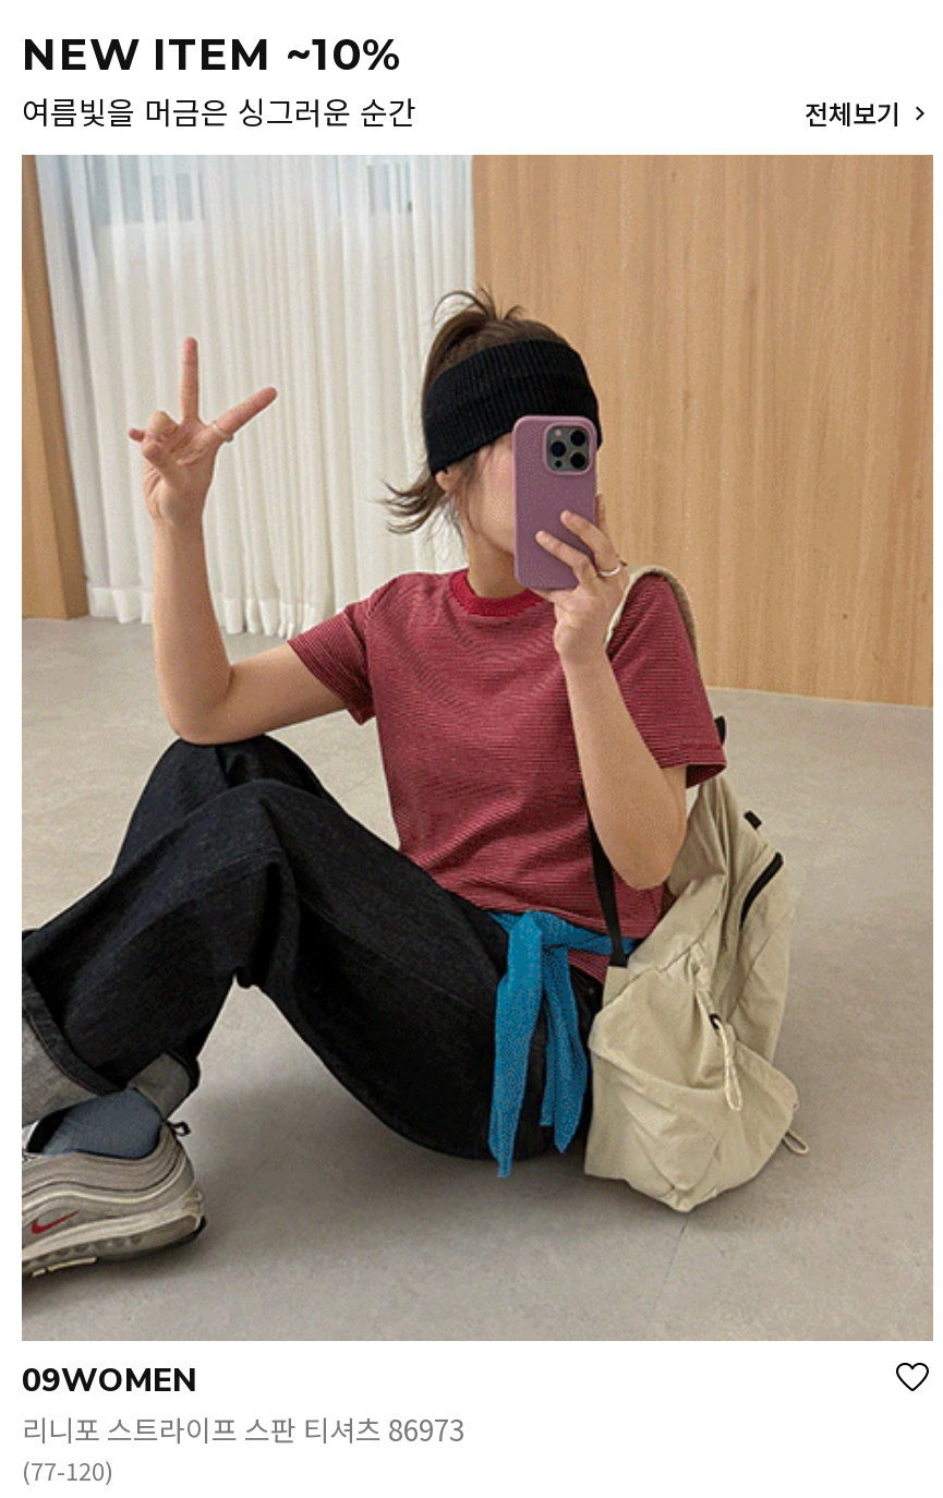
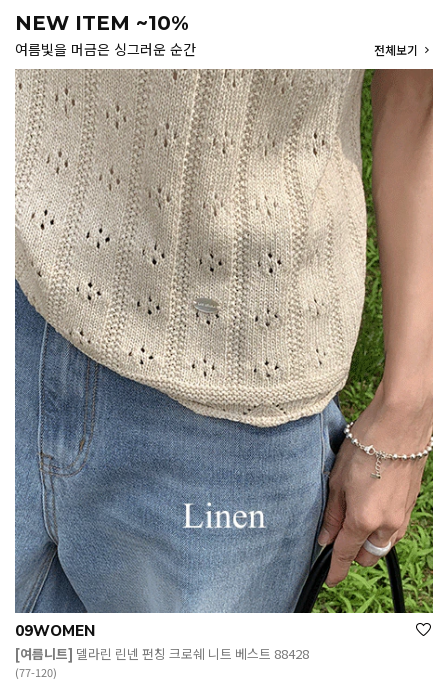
[20,153,933,1451] [image] | 리니포 스트라이프 스판 티셔츠 86973 -> [14,68,434,663] [image] | [여름니트] 델라린 린넨 펀칭 크로쉐 니트 베스트 88428

